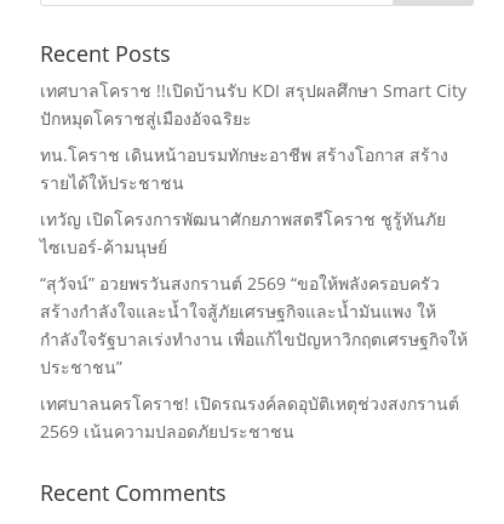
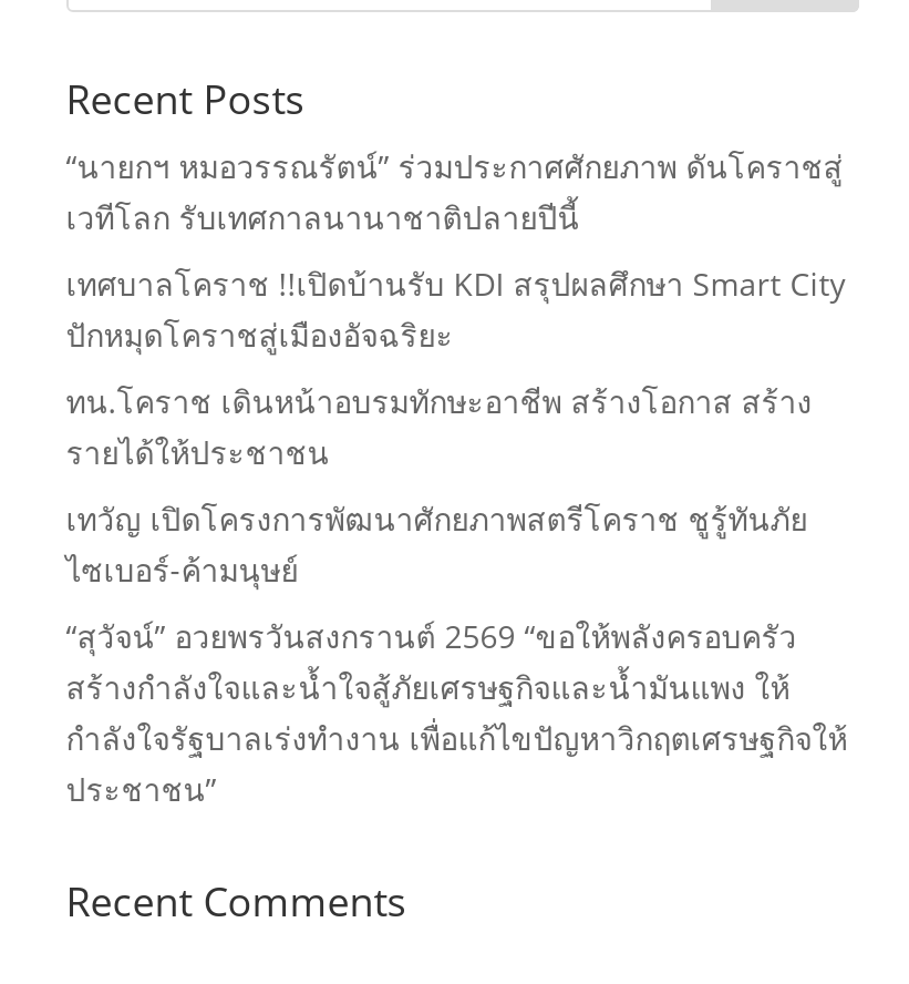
none -> [66,146,843,239] “นายกฯ หมอวรรณรัตน์” ร่วมประกาศศักยภาพ ดันโคราชสู่ | เวทีโลก รับเทศกาลนานาชาติปลายปีนี้
moved [40,79,467,378] -> [66,264,848,811]: เทศบาลโคราช !!เปิดบ้านรับ KDI สรุปผลศึกษา Smart City | ปักหมุดโคราชสู่เมืองอัจฉริยะ | ทน.โคราช เดินหน้าอบรมทักษะอาชีพ สร้างโอกาส สร้าง | ... | กำลังใจรัฐบาลเร่งทํางาน เพื่อแก้ไขปัญหาวิกฤตเศรษฐกิจให้ | ประชาชน”
[40,392,459,443] เทศบาลนครโคราช! เปิดรณรงค์ลดอุบัติเหตุช่วงสงกรานต์ | 2569 เน้นความปลอดภัยประชาชน -> none

